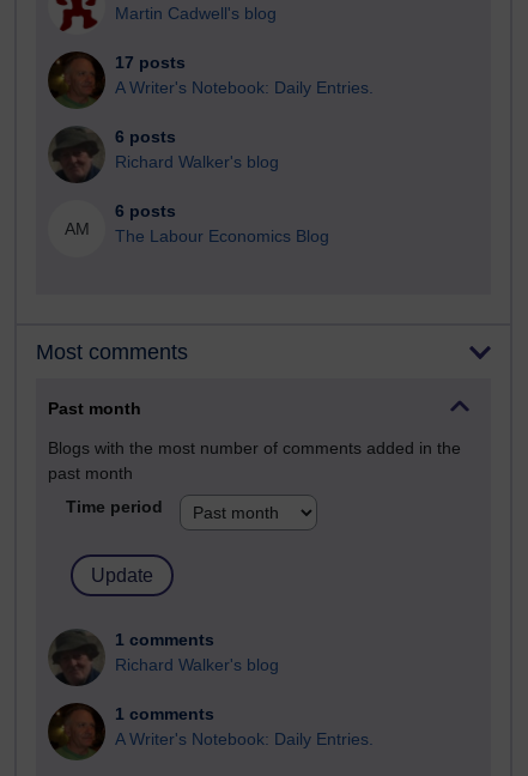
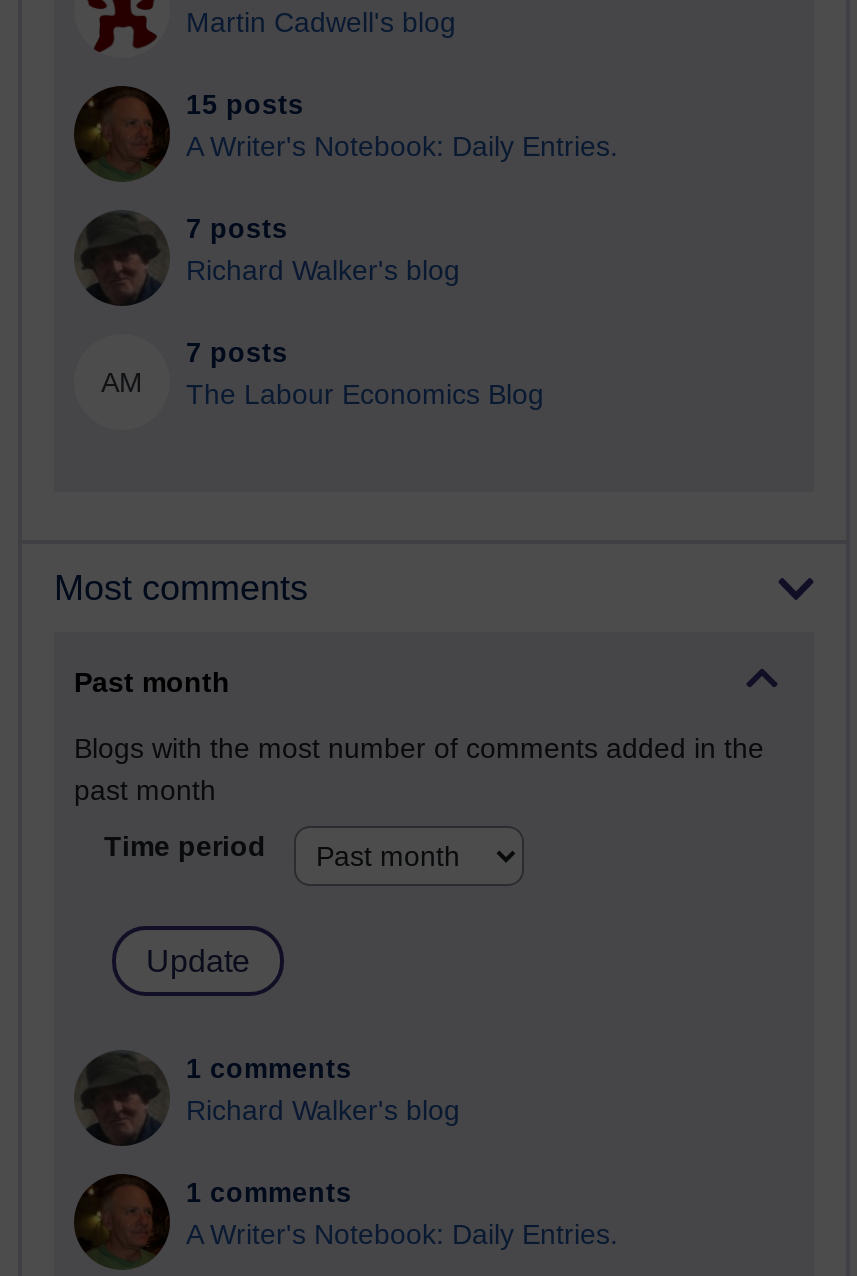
[115,54,186,72] 17 posts -> [186,91,304,121] 15 posts
[115,128,176,146] 6 posts -> [186,215,288,245] 7 posts
[115,203,176,221] 6 posts -> [186,339,288,369] 7 posts

